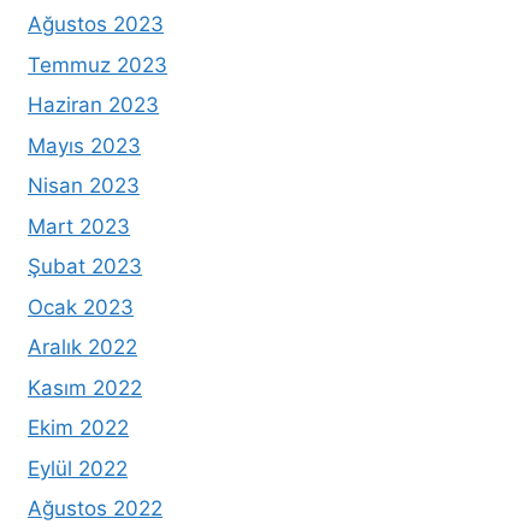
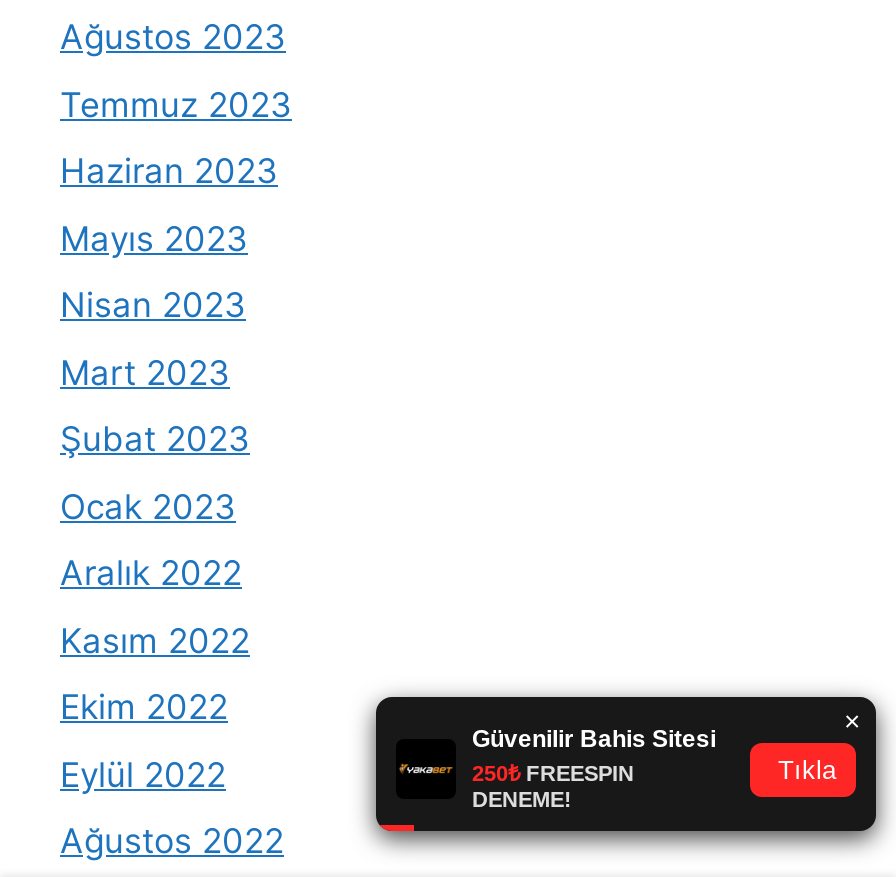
none -> [364,693,888,851] [image]

